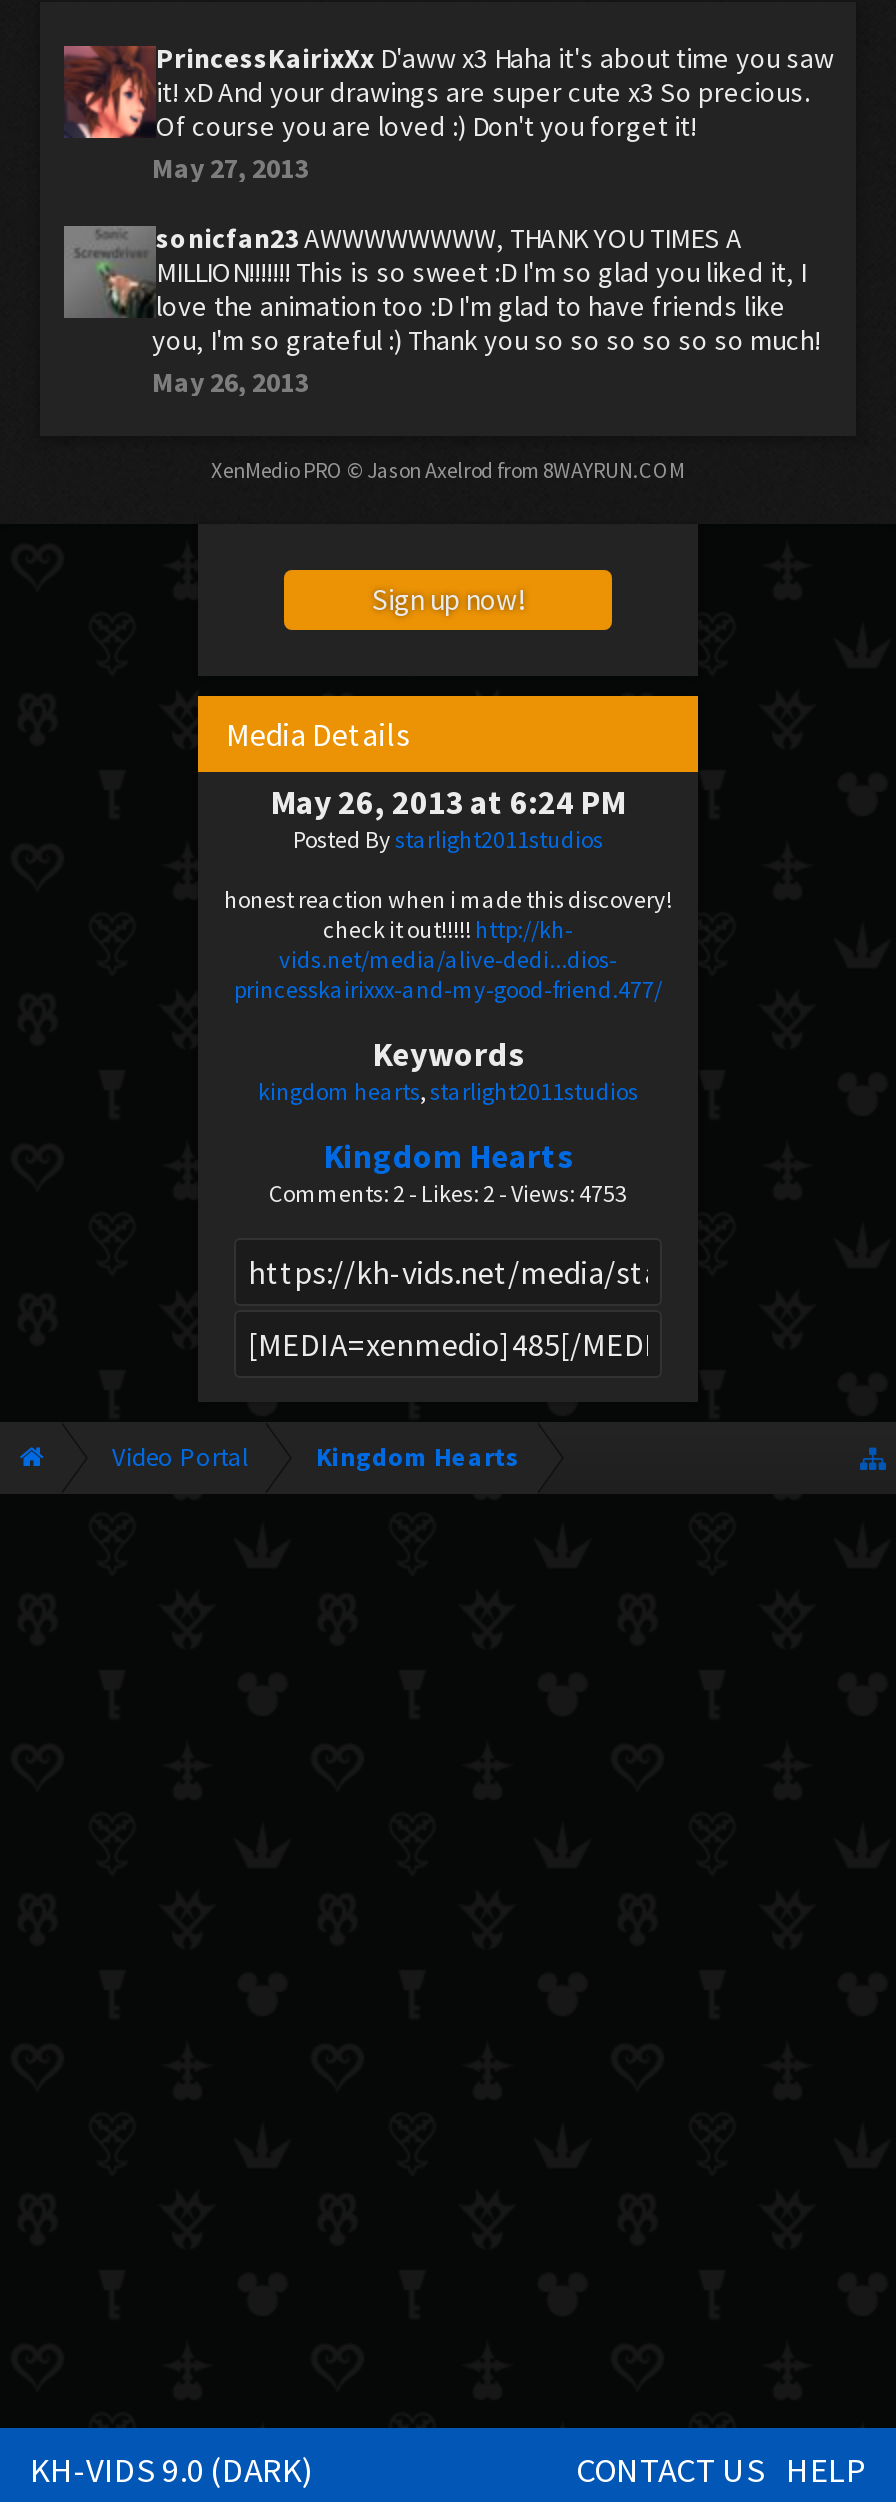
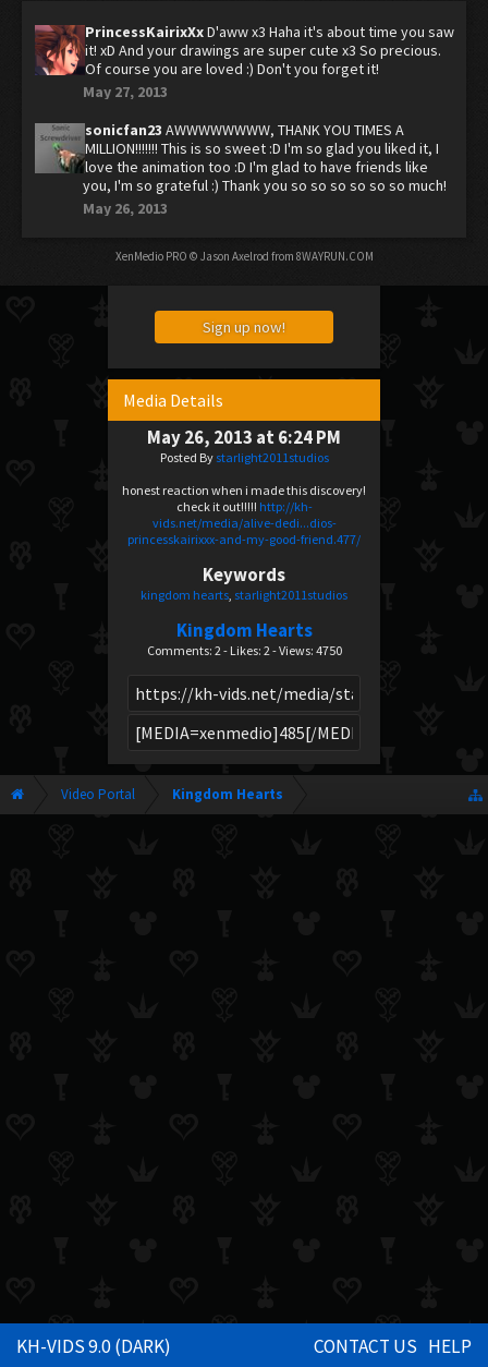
[269,1178,627,1208] Comments: 2 - Likes: 2 - Views: 4753 -> [147,642,341,658] Comments: 2 - Likes: 2 - Views: 4750

